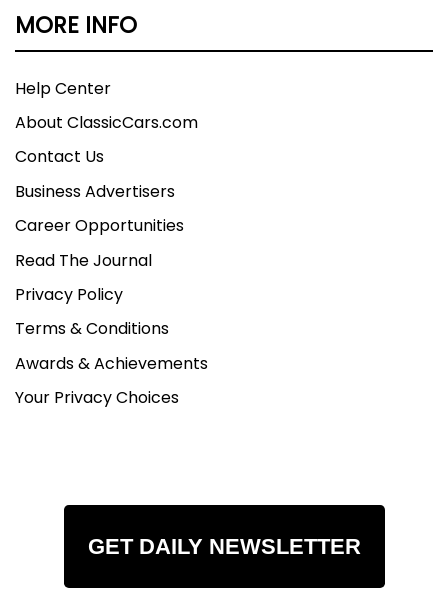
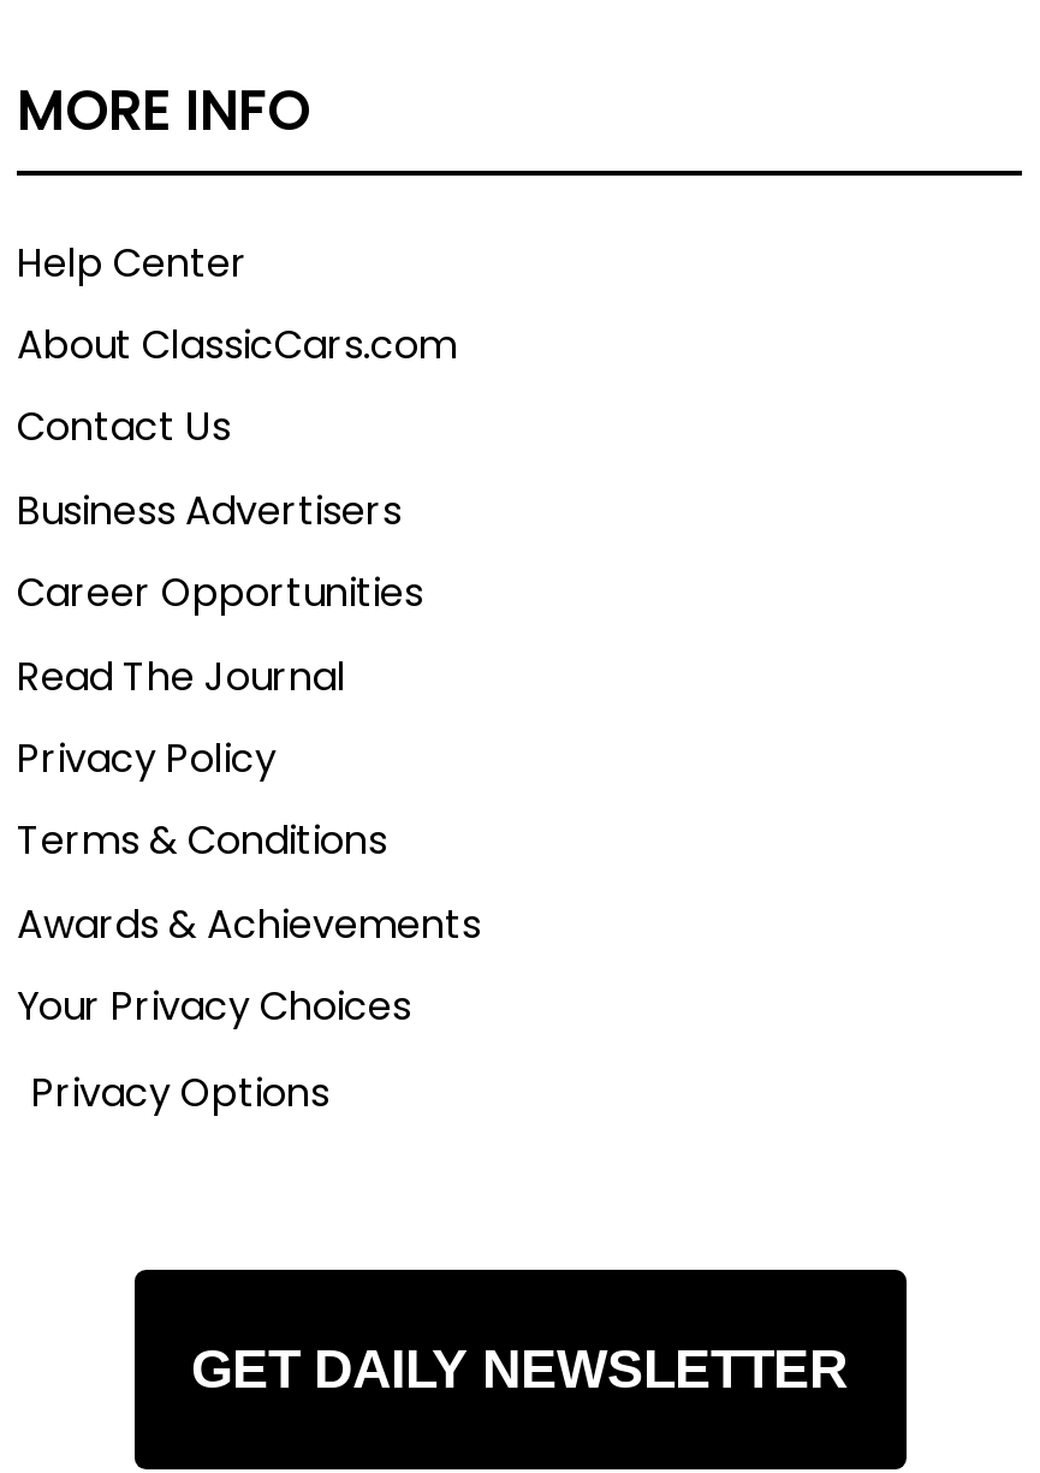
none -> [31,1064,329,1120] Privacy Options

